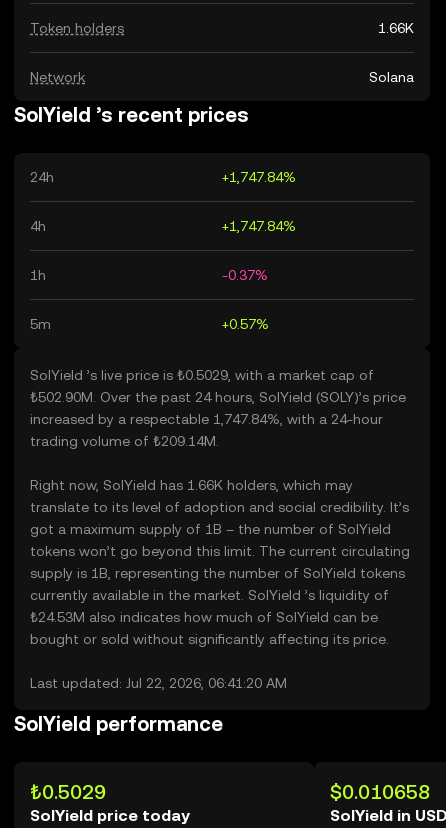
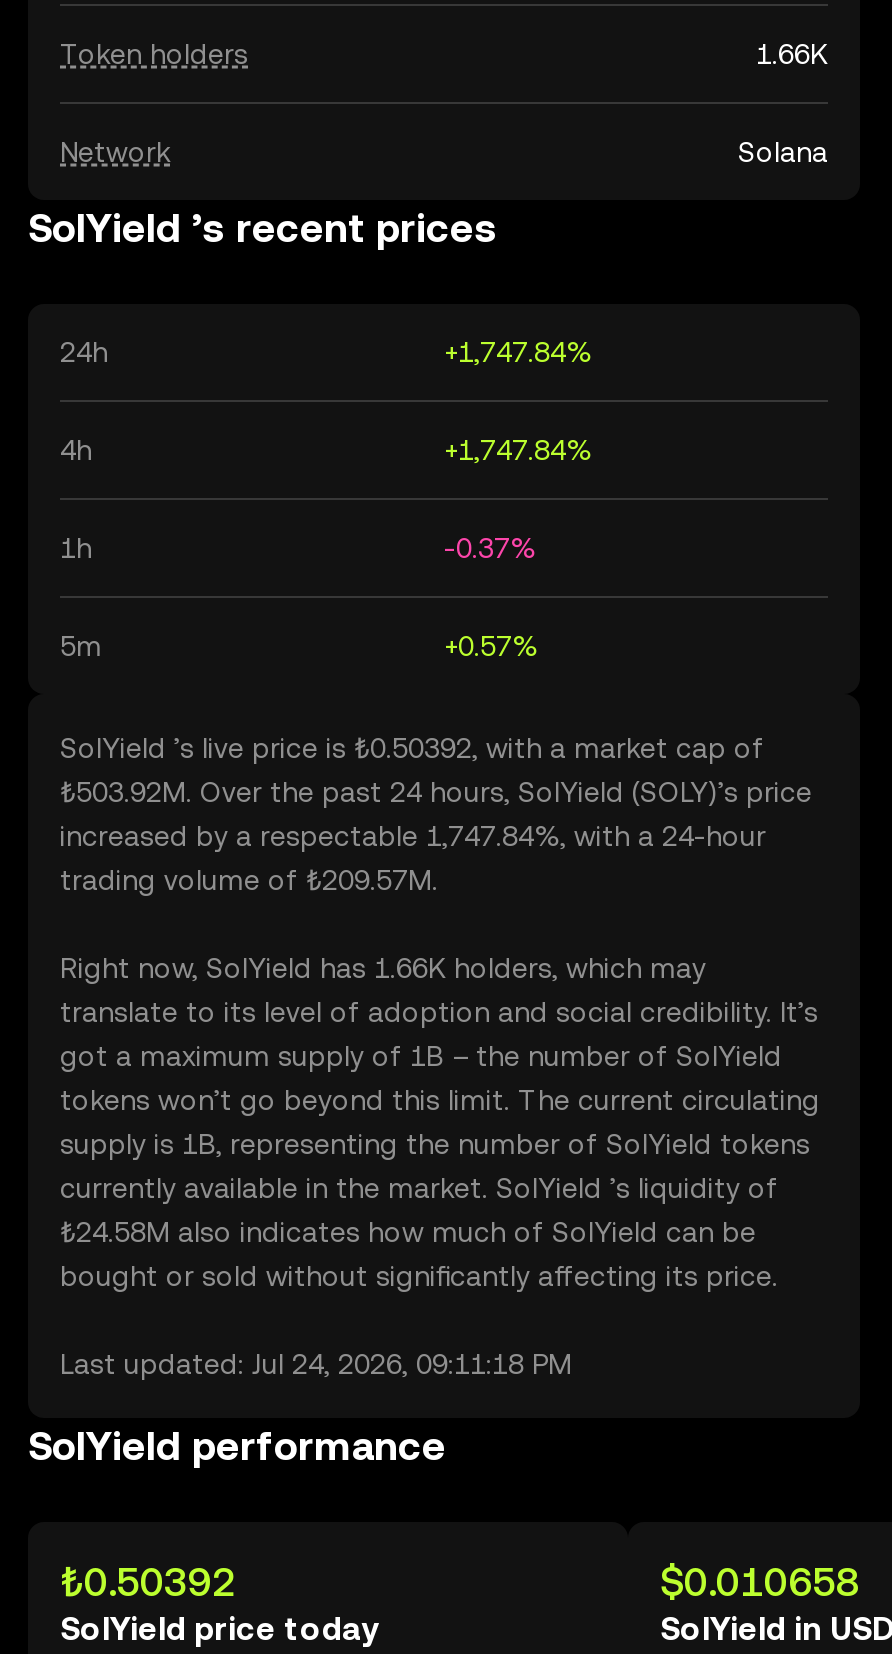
[30,367,374,383] SolYield ’s live price is ₺0.5029, with a market cap of -> [60,732,764,764] SolYield ’s live price is ₺0.50392, with a market cap of
[30,389,406,405] ₺502.90M. Over the past 24 hours, SolYield (SOLY)’s price -> [60,776,812,808] ₺503.92M. Over the past 24 hours, SolYield (SOLY)’s price
[30,433,219,449] trading volume of ₺209.14M. -> [60,864,438,896] trading volume of ₺209.57M.
[30,609,378,625] ₺24.53M also indicates how much of SolYield can be -> [60,1216,756,1248] ₺24.58M also indicates how much of SolYield can be
[30,675,287,691] Last updated: Jul 22, 2026, 06:41:20 AM -> [60,1348,572,1380] Last updated: Jul 24, 2026, 09:11:18 PM
[30,780,106,804] ₺0.5029 -> [60,1558,236,1606] ₺0.50392

